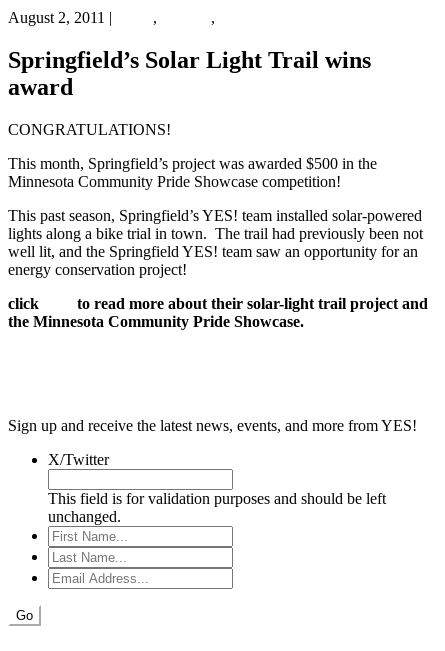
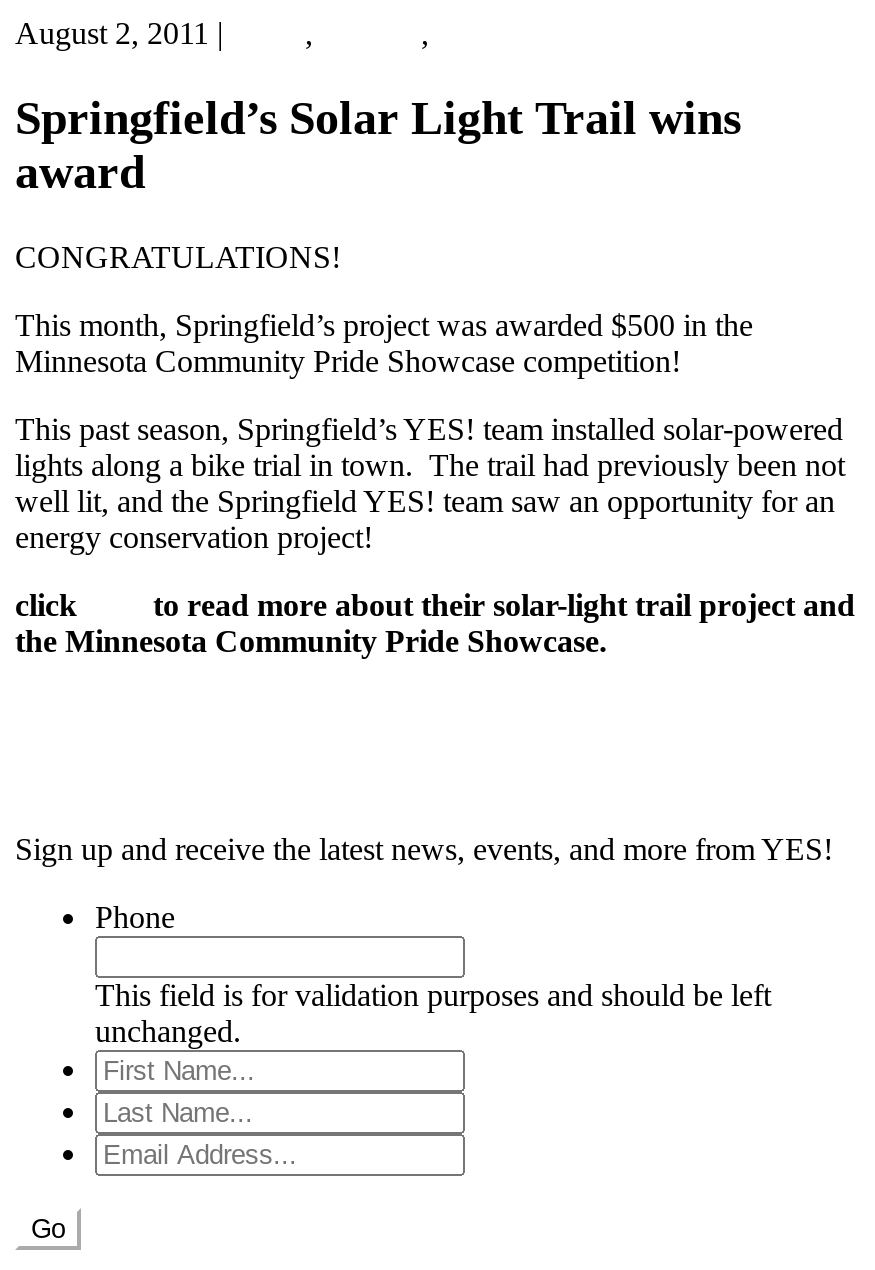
[48,451,109,468] X/Twitter -> [95,900,175,934] Phone

